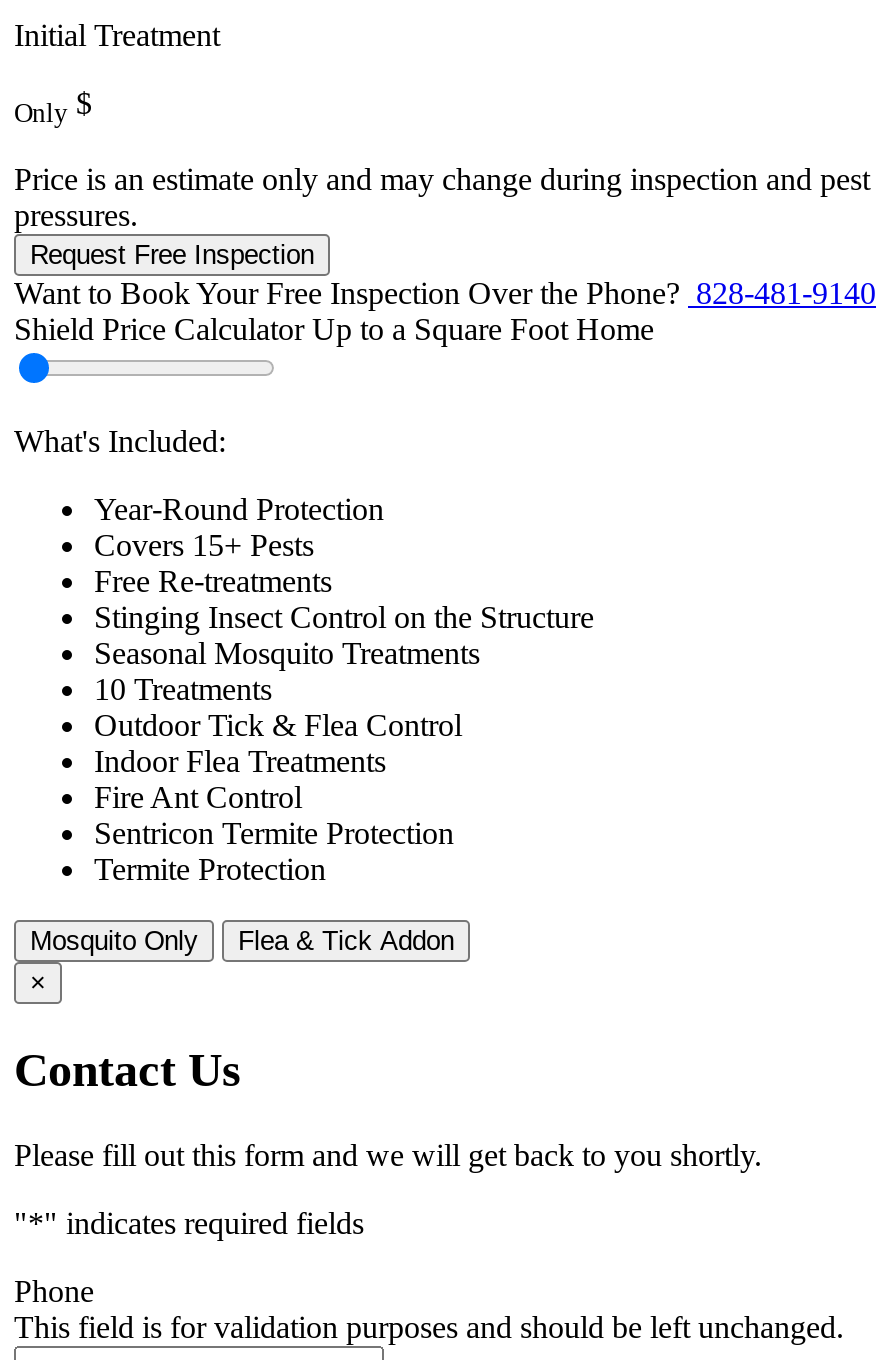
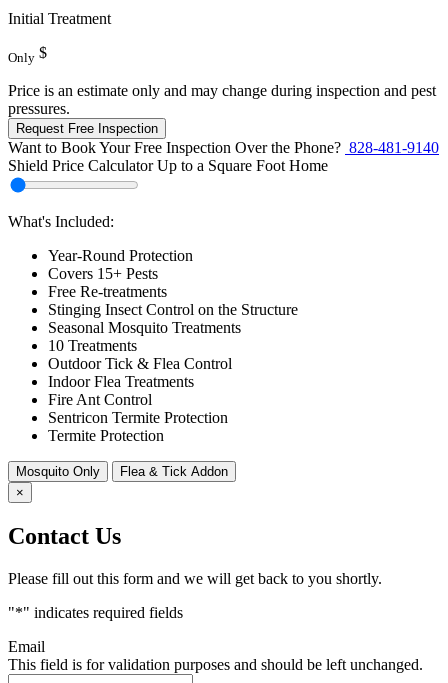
[14,1273,94,1307] Phone -> [8,638,45,655] Email

